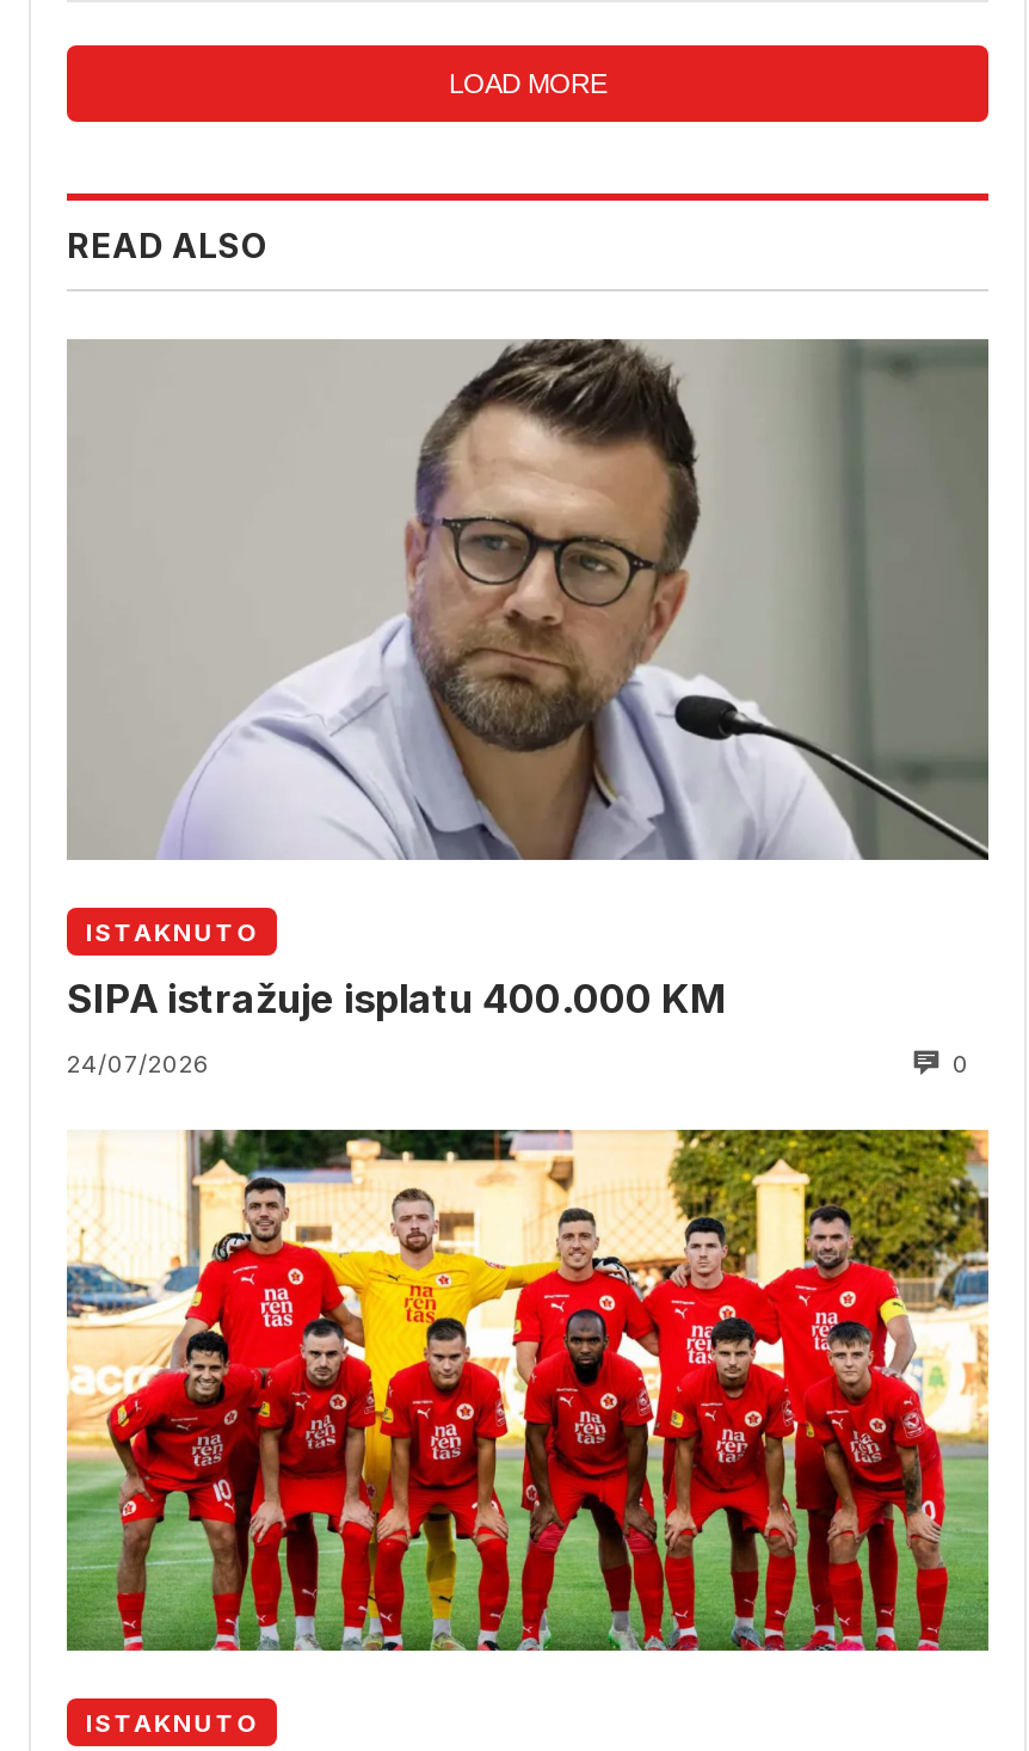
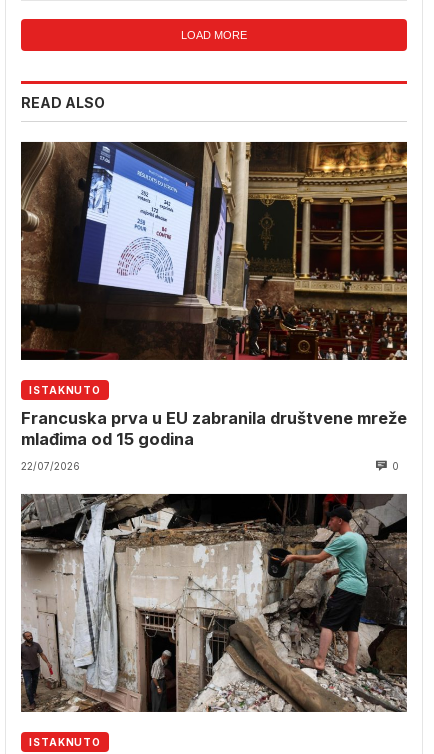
[69,337,991,862] [image] -> [21,141,408,361] [image]
[67,974,726,1022] SIPA istražuje isplatu 400.000 KM -> [21,408,407,449] Francuska prva u EU zabranila društvene mreže | mlađima od 15 godina
[67,1048,210,1077] 24/07/2026 -> [21,460,80,472] 22/07/2026
[64,1128,991,1653] [image] -> [20,493,408,713] [image]

